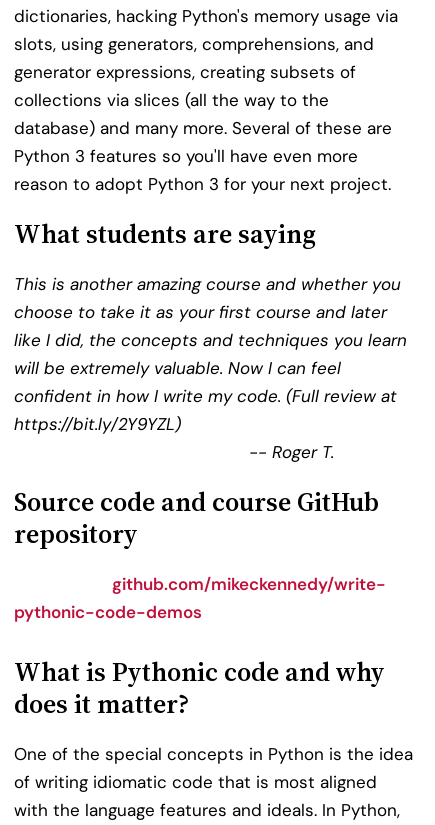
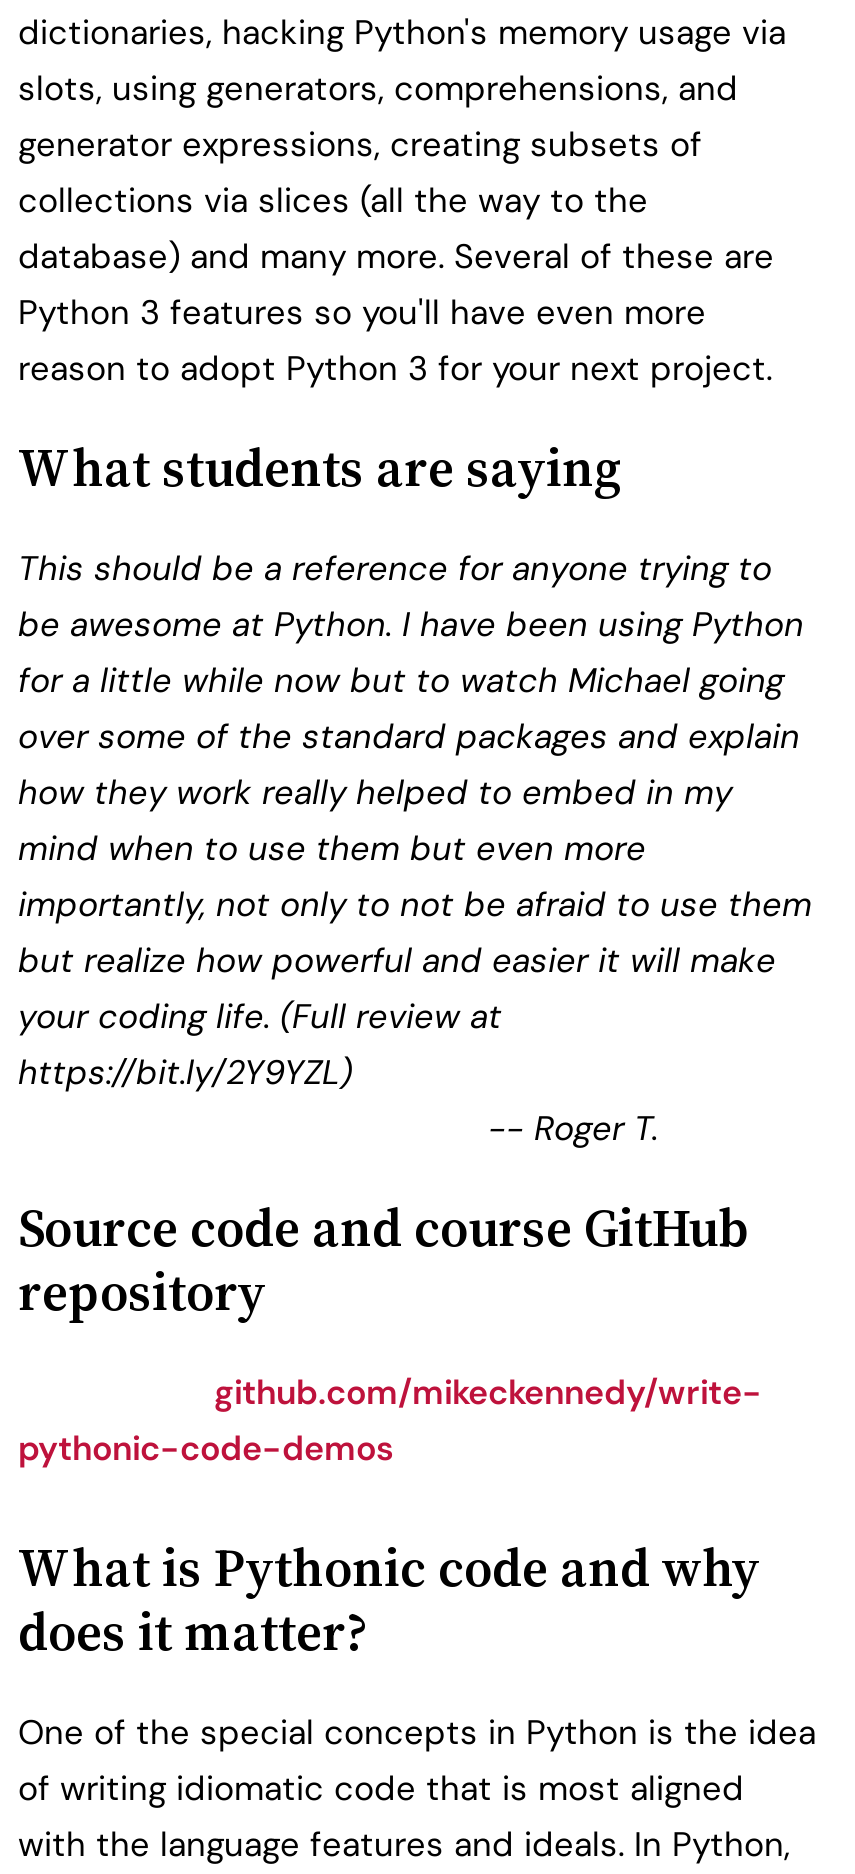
[14,273,407,407] This is another amazing course and whether you | choose to take it as your first course and later | like I did, the concepts and techniques you learn | will be extremely valuable. Now I can feel | confident in how I write my code. (Full review at -> [18,546,812,1038] This should be a reference for anyone trying to | be awesome at Python. I have been using Python | for a little while now but to watch Michael going | over some of the standard packages and explain | how they work really helped to embed in my | mind when to use them but even more | importantly, not only to not be afraid to use them | but realize how powerful and easier it will make | your coding life. (Full review at

